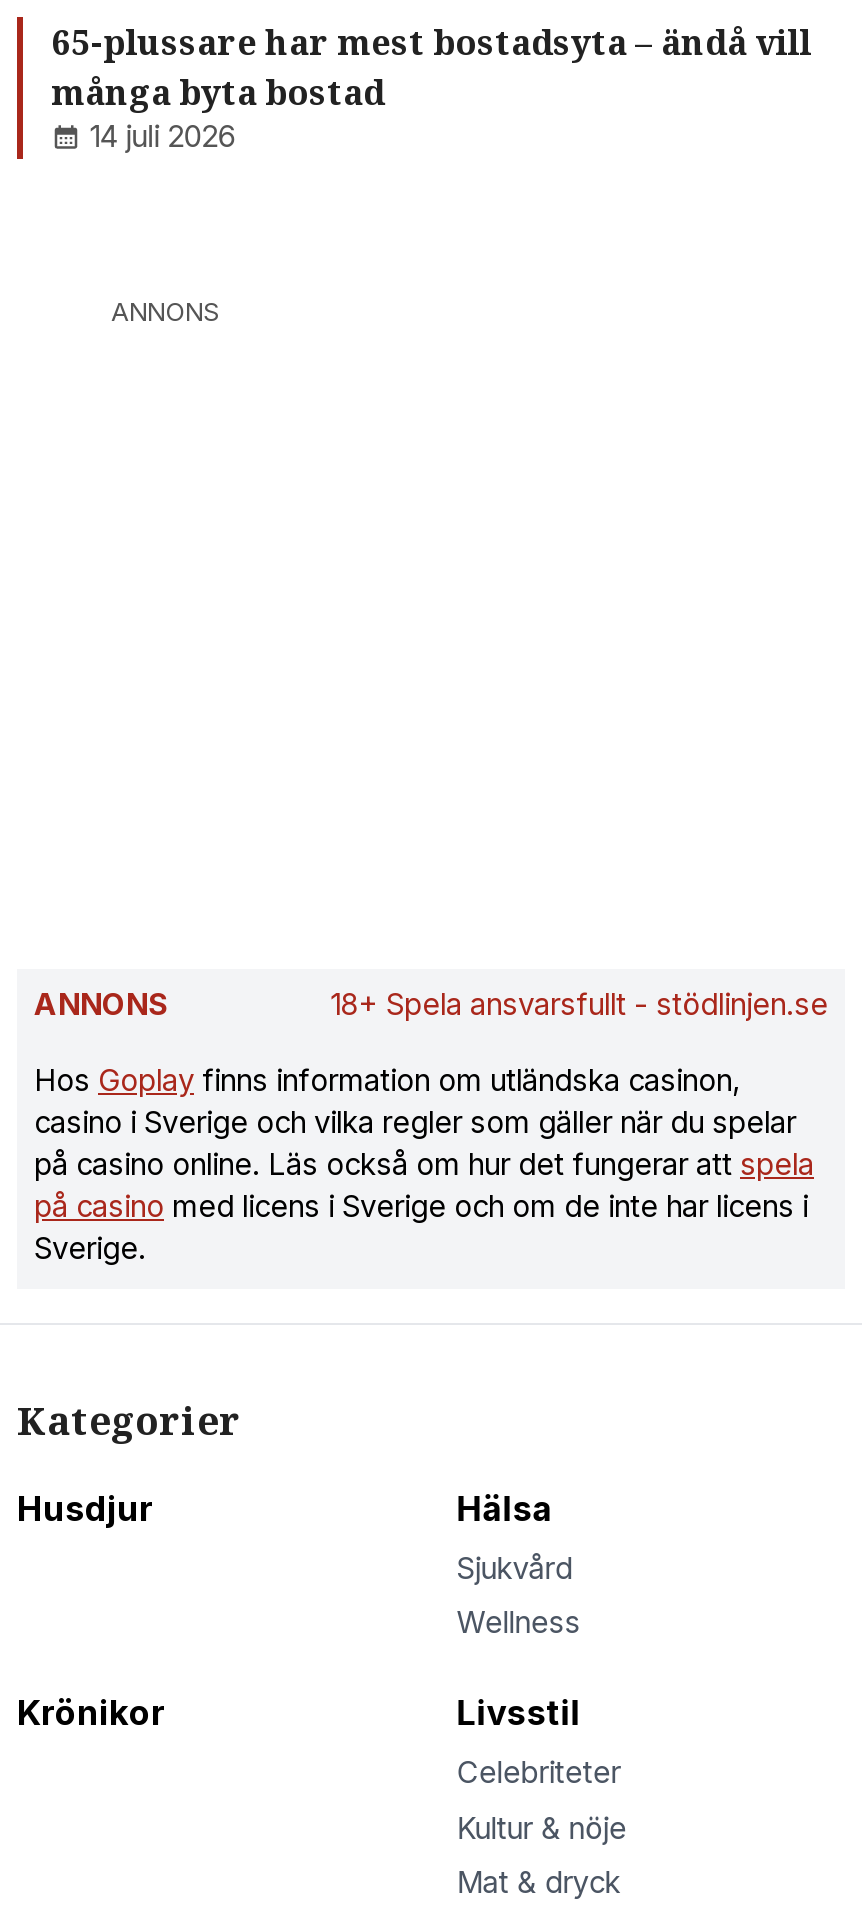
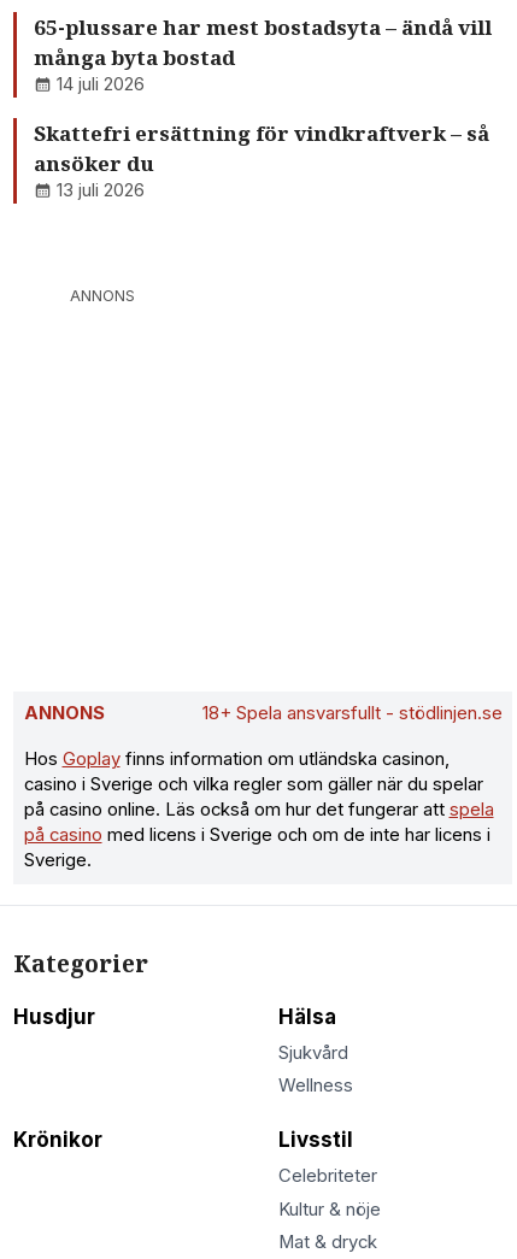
none -> [34,119,489,201] Skattefri ersättning för vindkraftverk – så | ansöker du | 13 juli 2026

